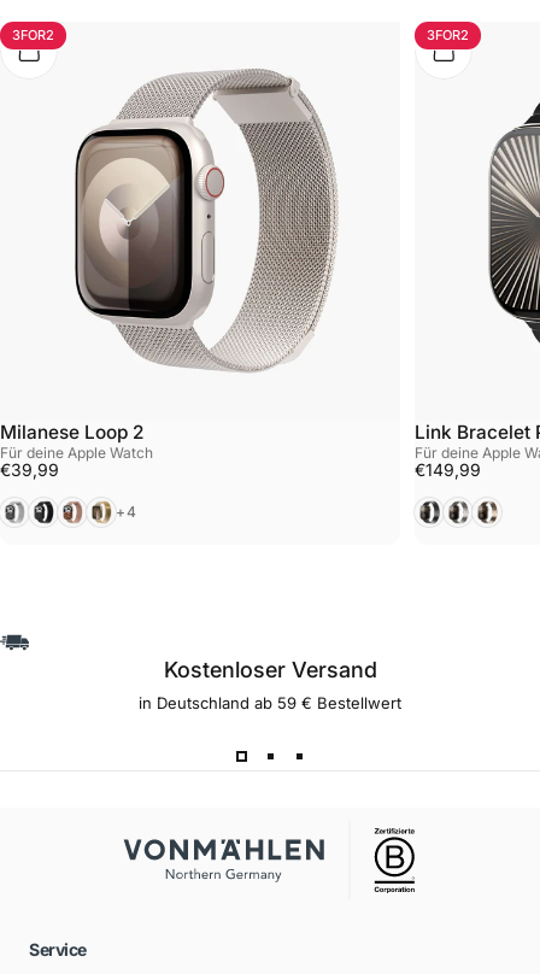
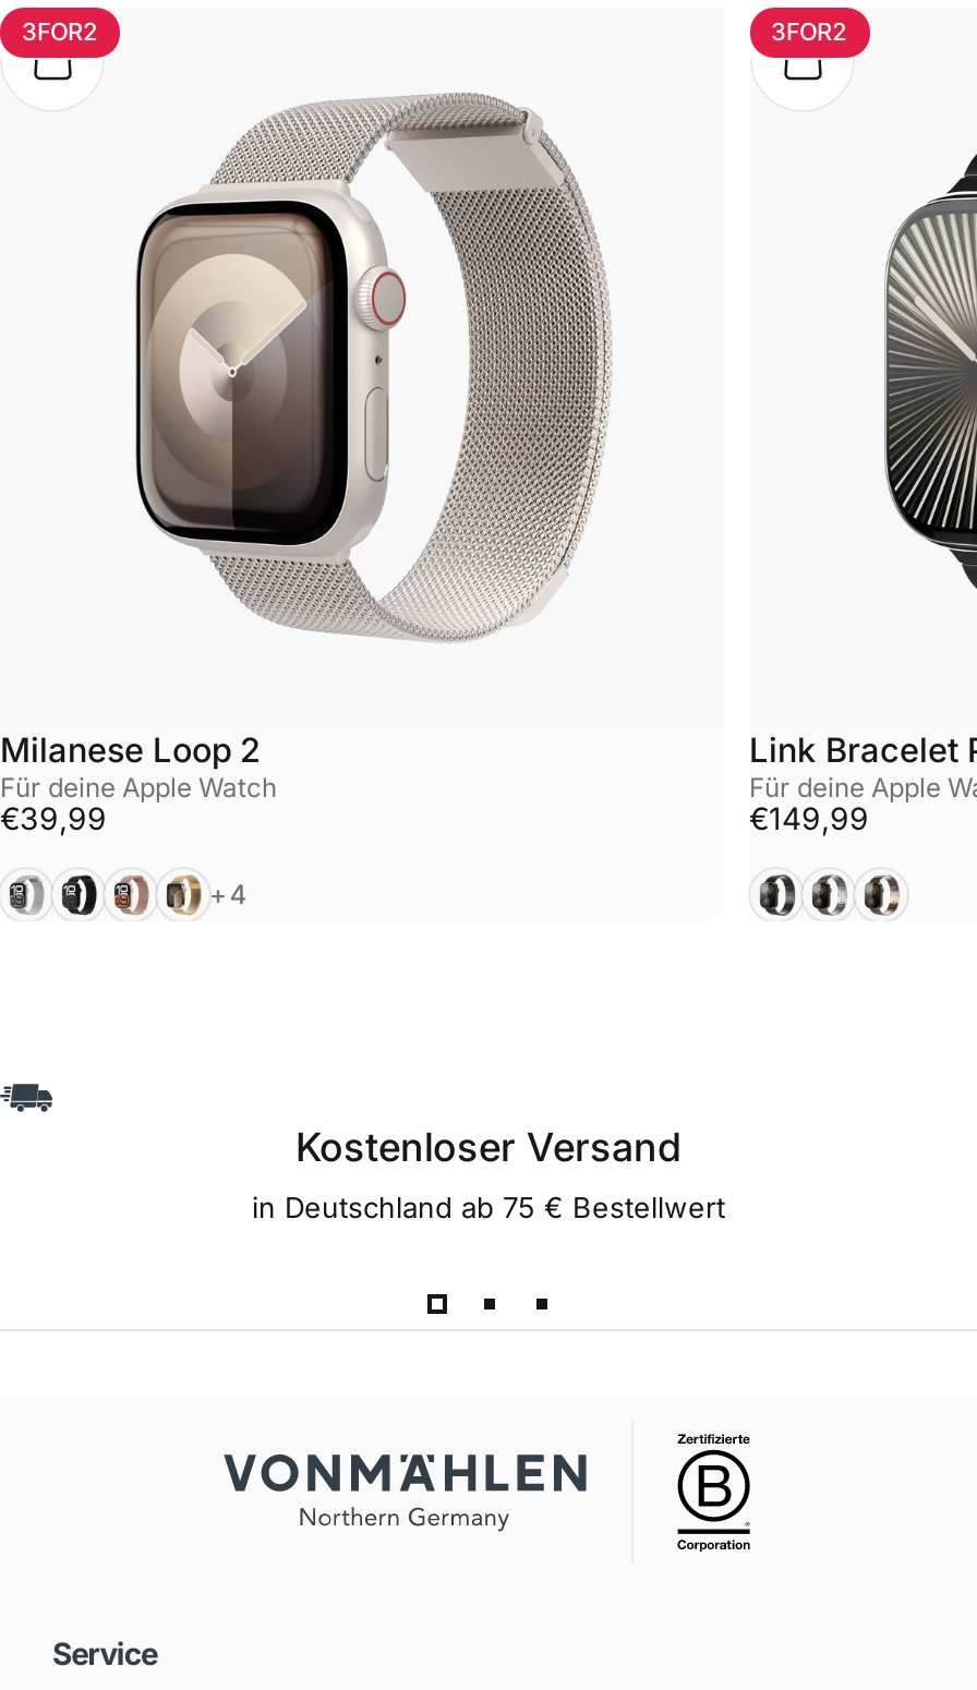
[139,693,401,713] in Deutschland ab 59 € Bestellwert -> [252,1190,725,1225] in Deutschland ab 75 € Bestellwert

